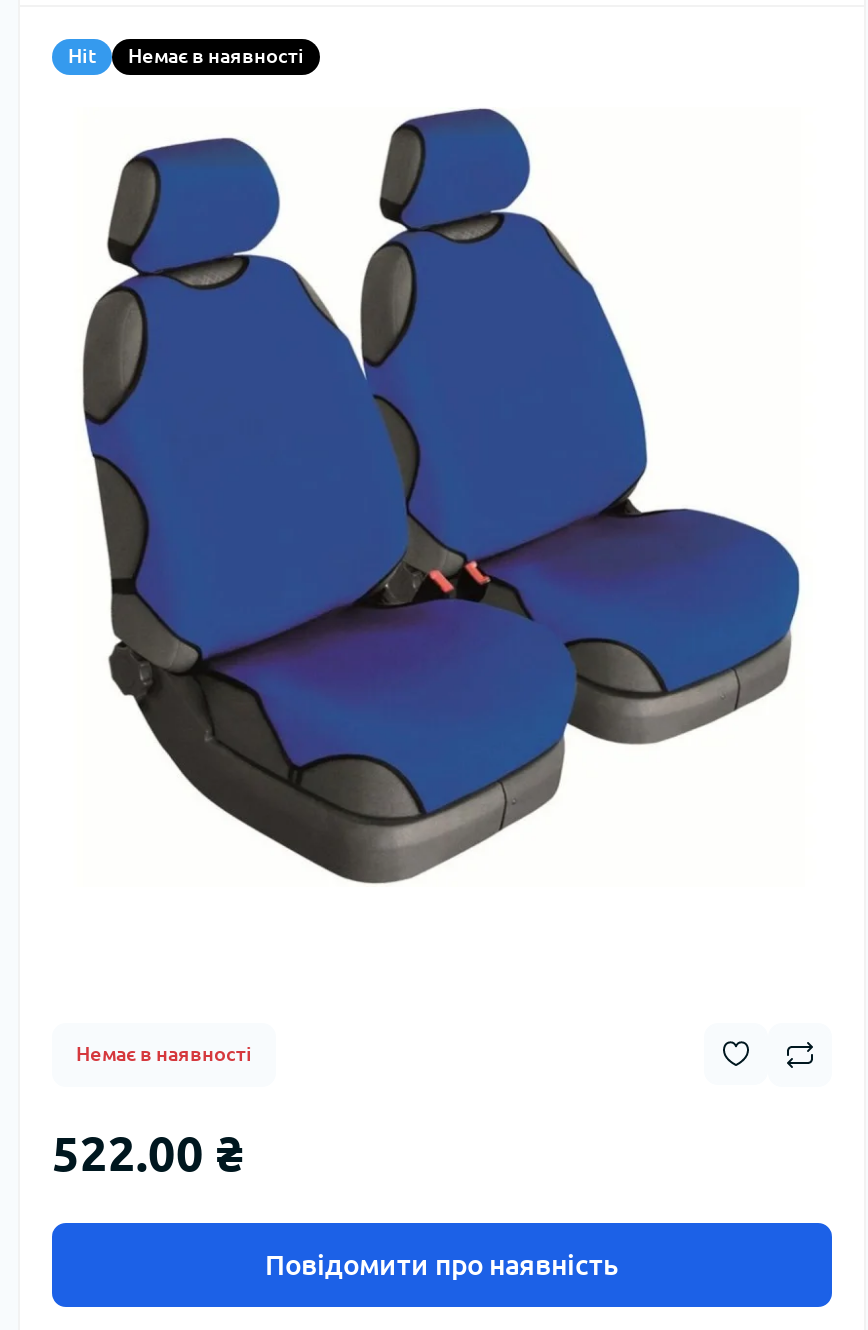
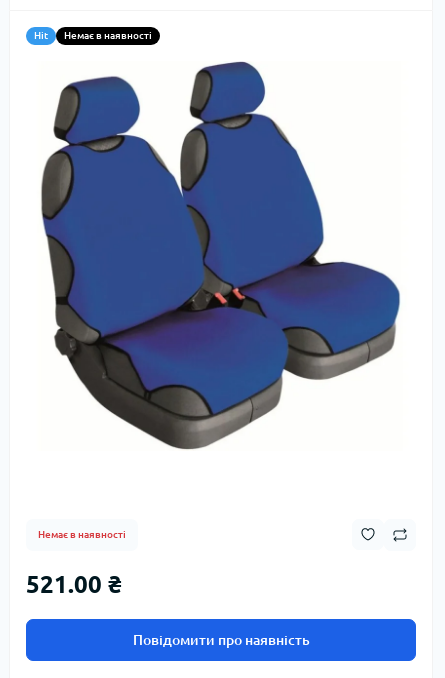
[52,1127,244,1181] 522.00 ₴ -> [26,571,122,598] 521.00 ₴

